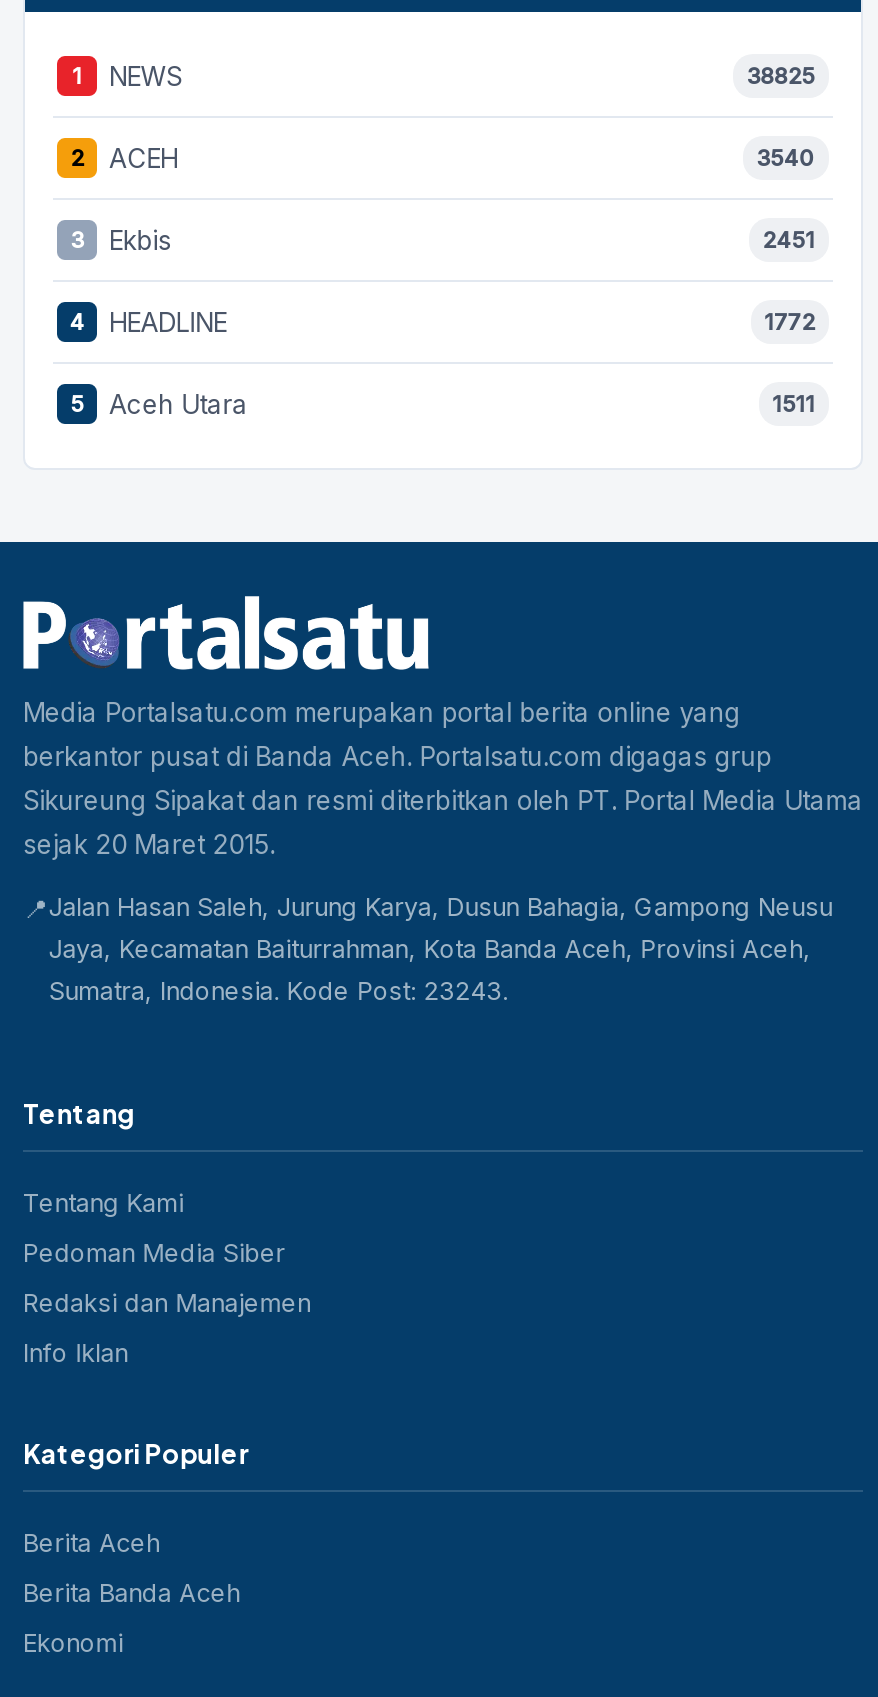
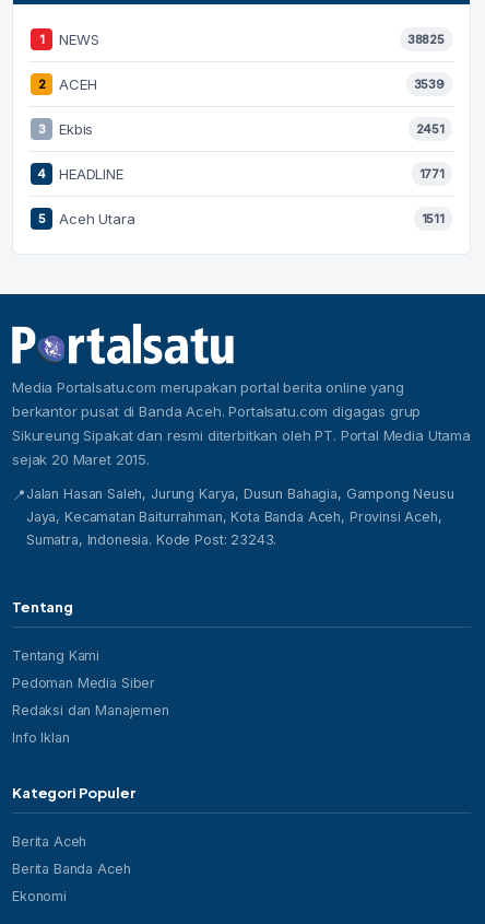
[756,143,815,171] 3540 -> [414,76,445,91] 3539
[764,307,815,335] 1772 -> [419,166,445,181] 1771

